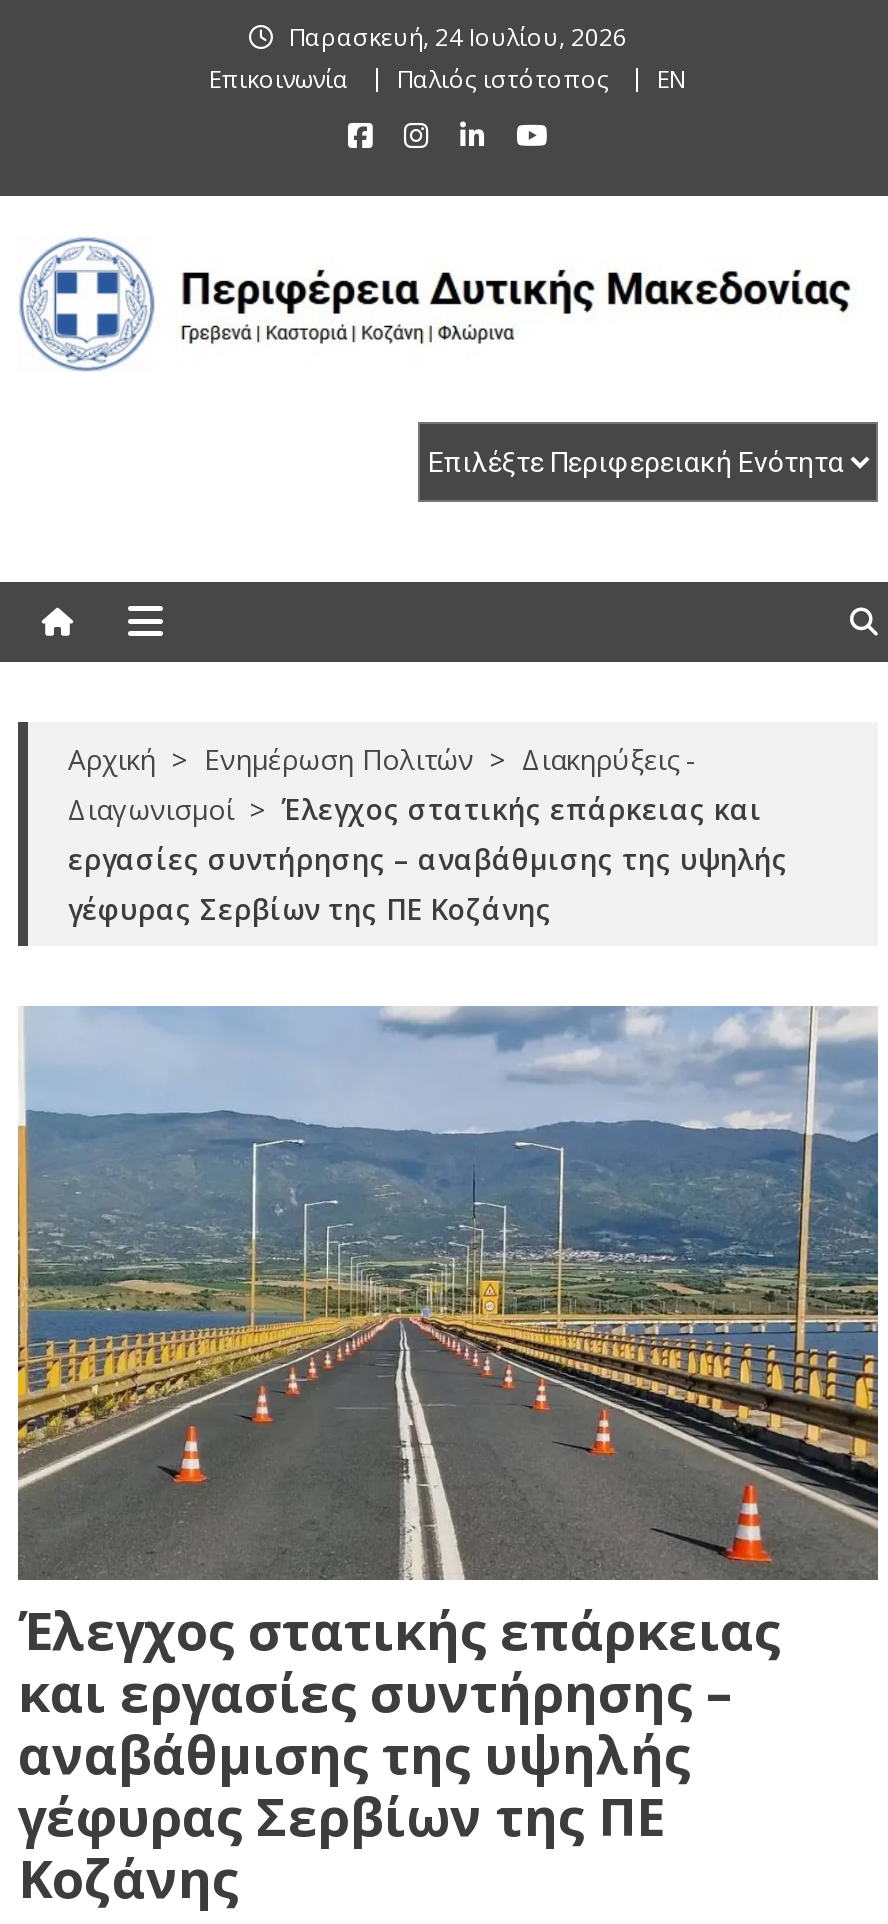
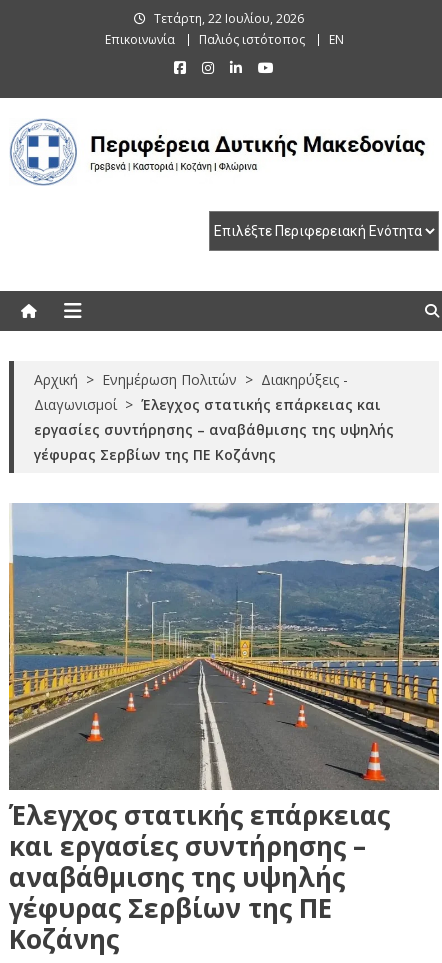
[289,20,627,54] Παρασκευή, 24 Ιουλίου, 2026 -> [154,10,304,27] Τετάρτη, 22 Ιουλίου, 2026

